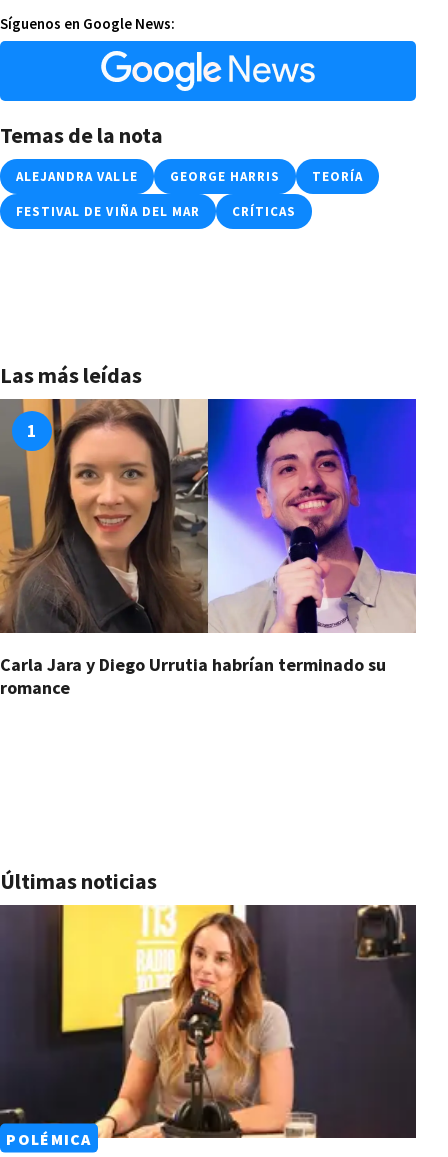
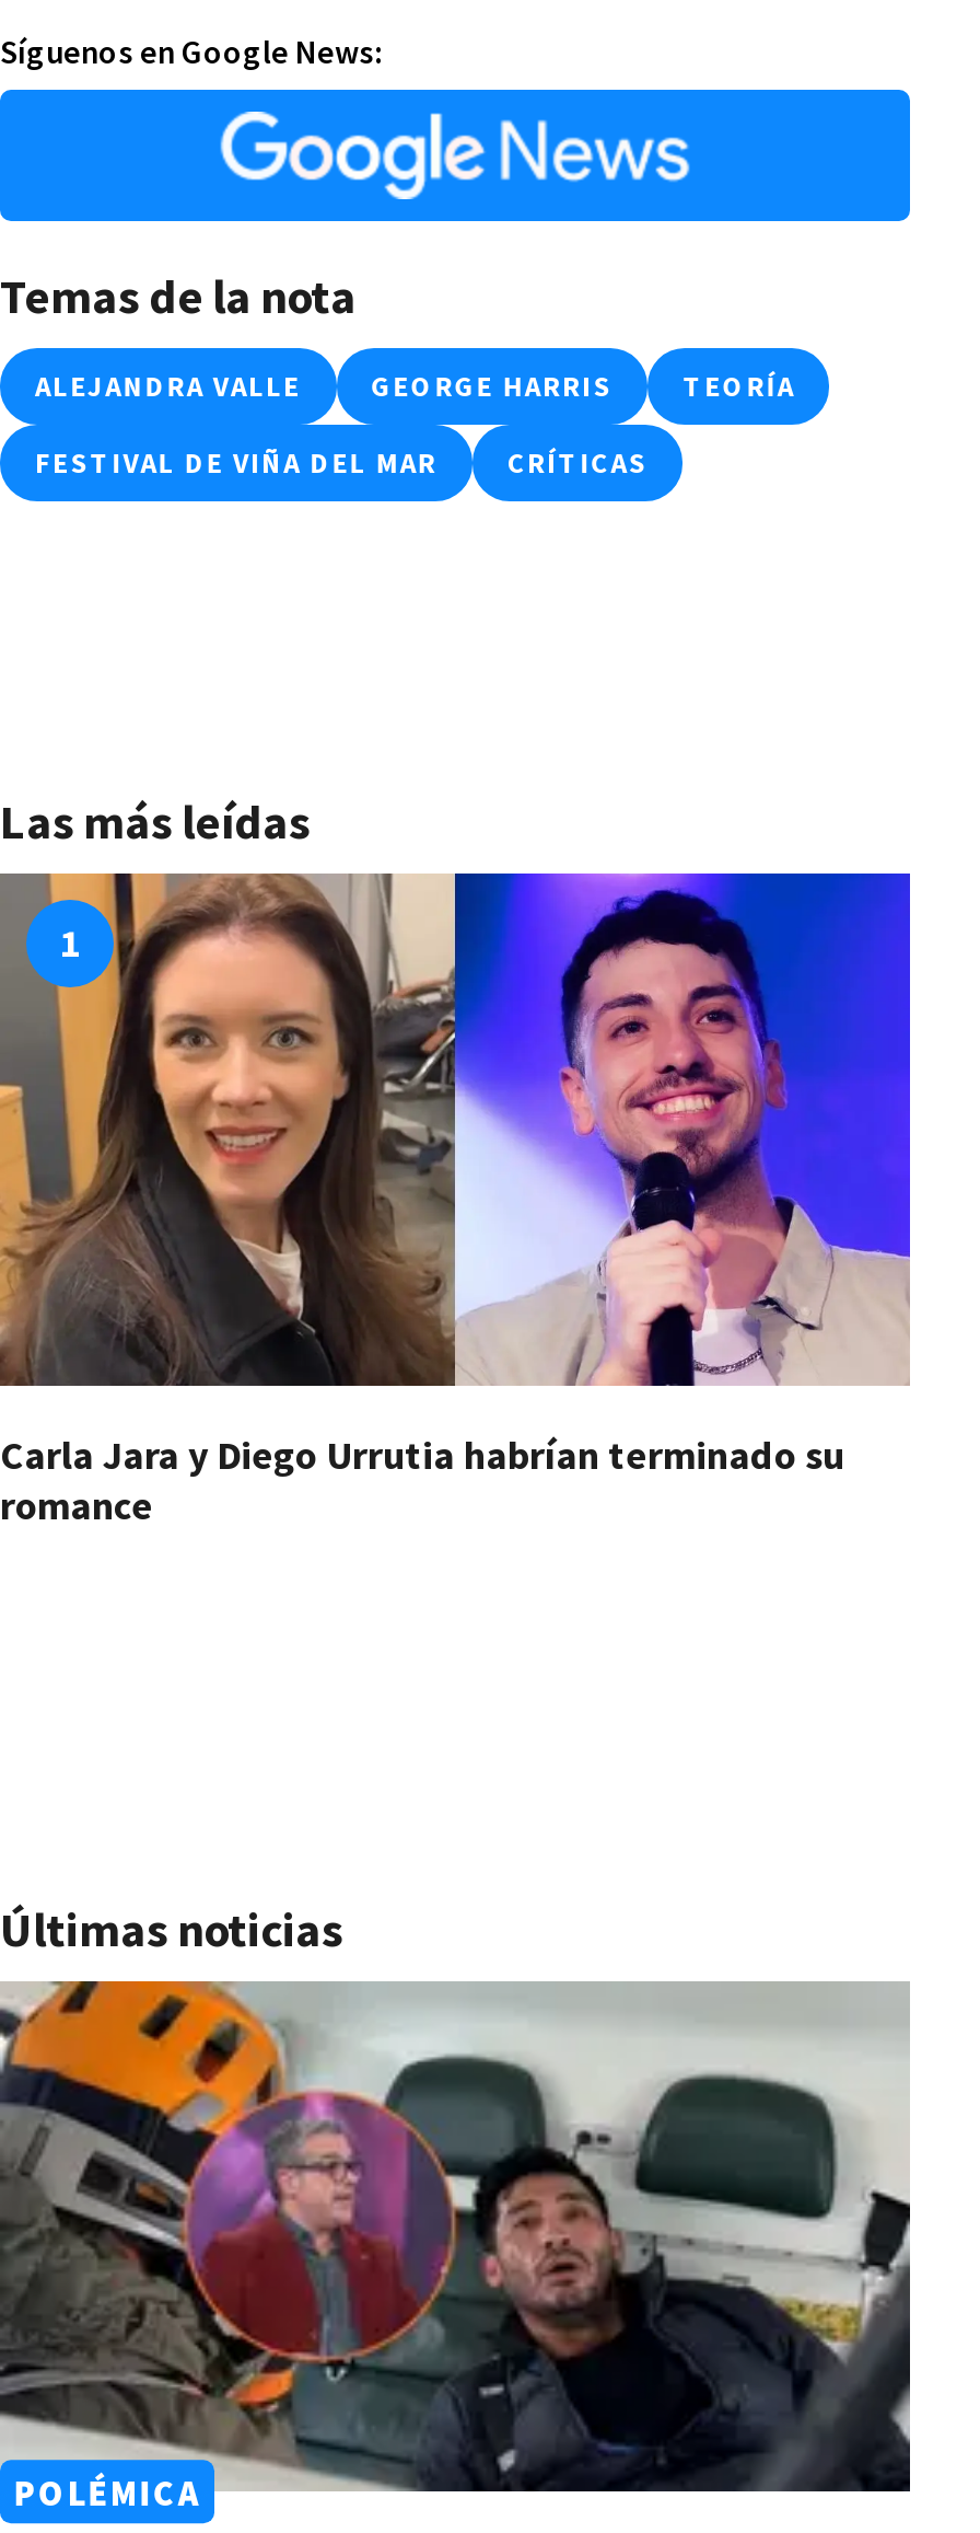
[3,904,417,1139] [image] -> [7,1979,910,2494] [image]

